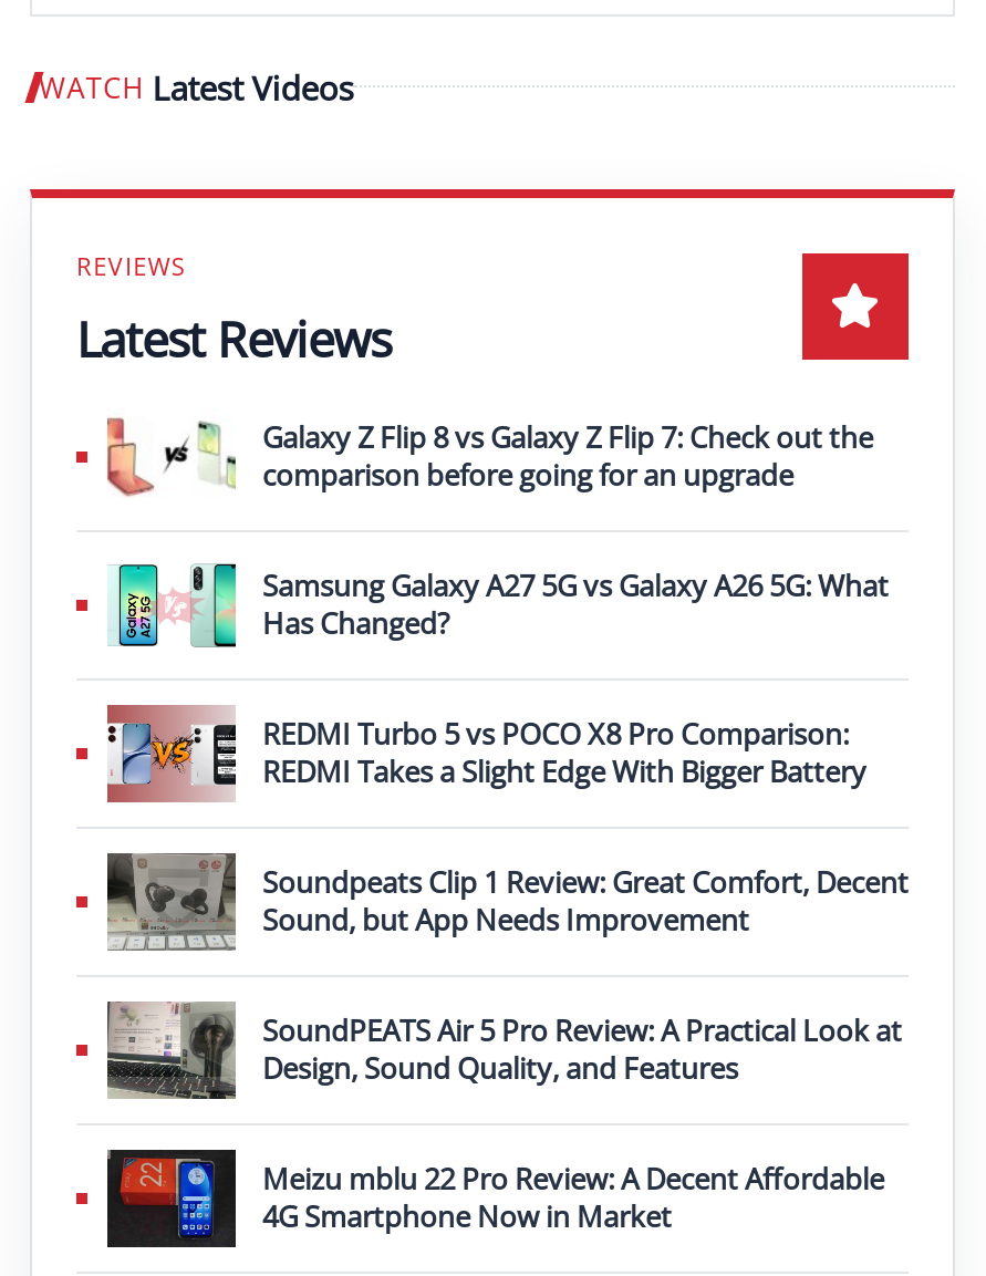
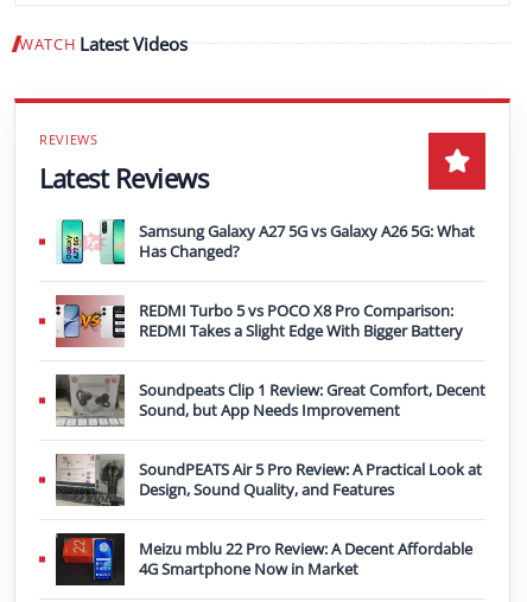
[105,415,873,497] [image] | Galaxy Z Flip 8 vs Galaxy Z Flip 7: Check out the | comparison before going for an upgrade -> none

